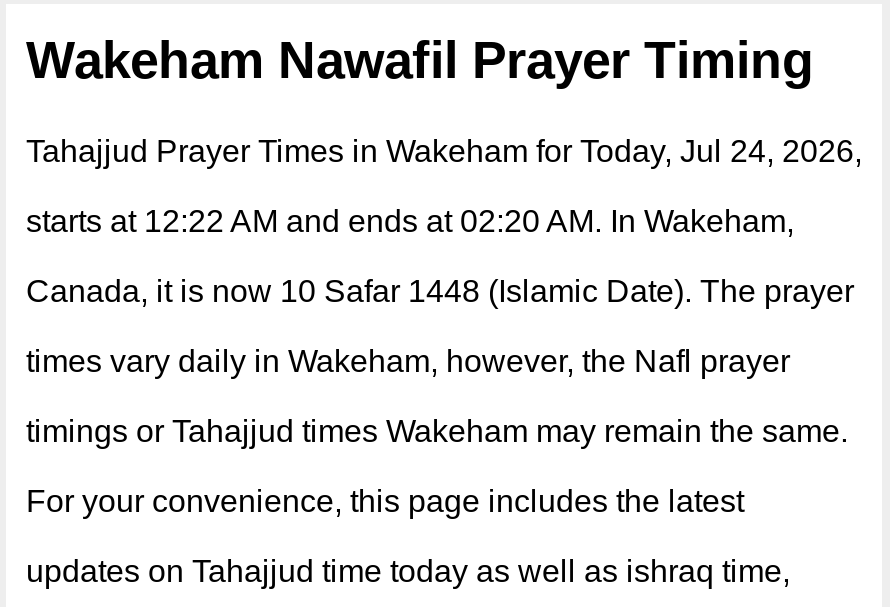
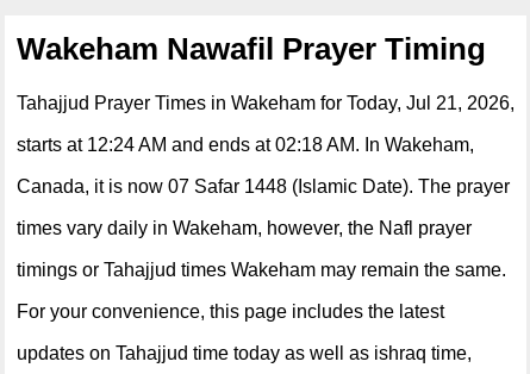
[26,133,862,167] Tahajjud Prayer Times in Wakeham for Today, Jul 24, 2026, -> [17,93,515,113] Tahajjud Prayer Times in Wakeham for Today, Jul 21, 2026,
[26,203,794,237] starts at 12:22 AM and ends at 02:20 AM. In Wakeham, -> [17,134,474,154] starts at 12:24 AM and ends at 02:18 AM. In Wakeham,
[26,273,854,307] Canada, it is now 10 Safar 1448 (Islamic Date). The prayer -> [17,176,510,196] Canada, it is now 07 Safar 1448 (Islamic Date). The prayer

